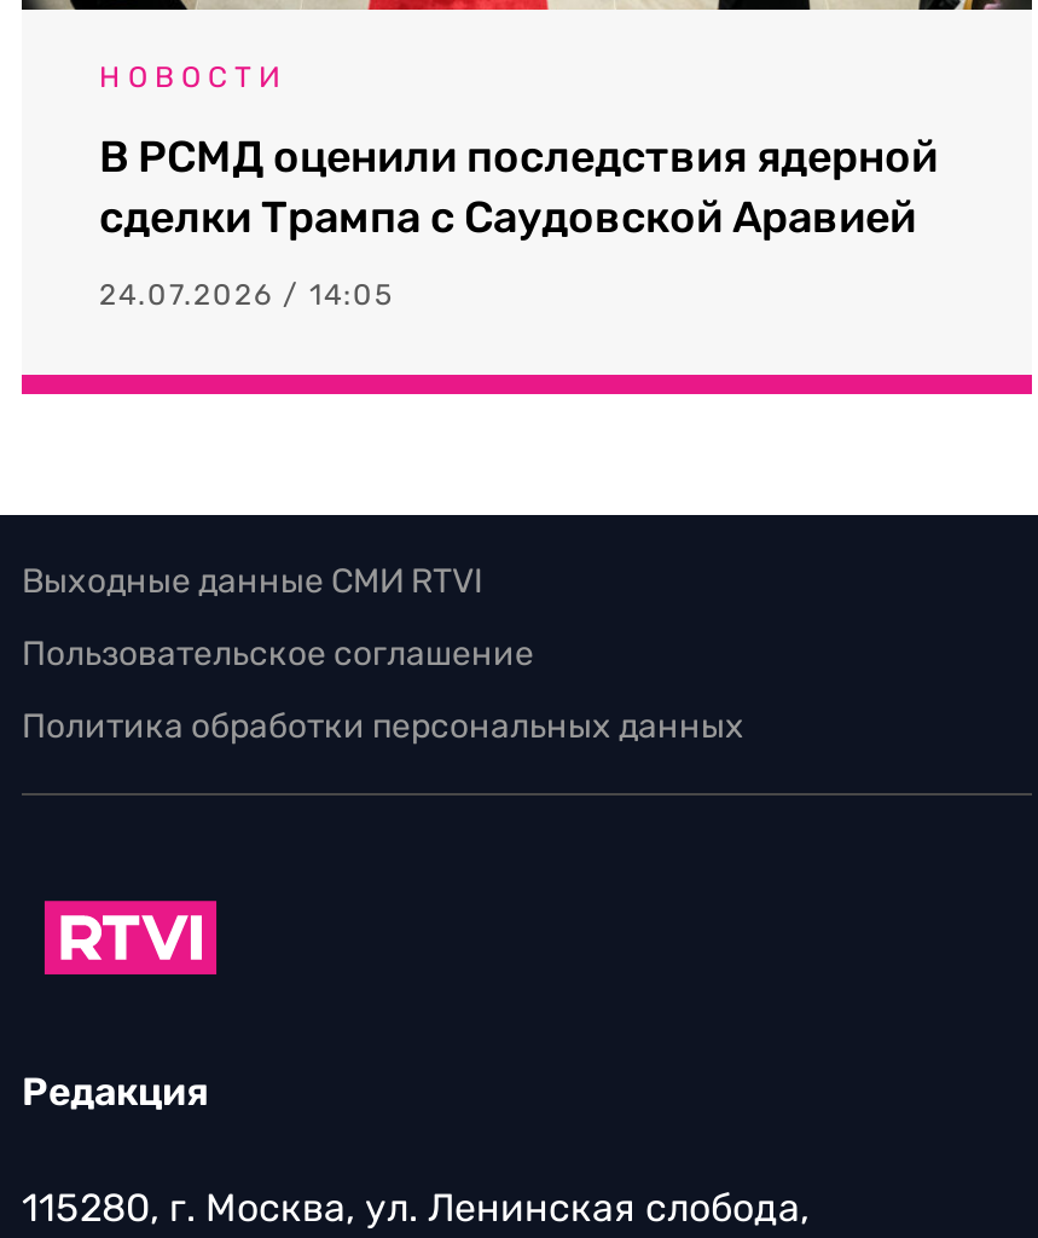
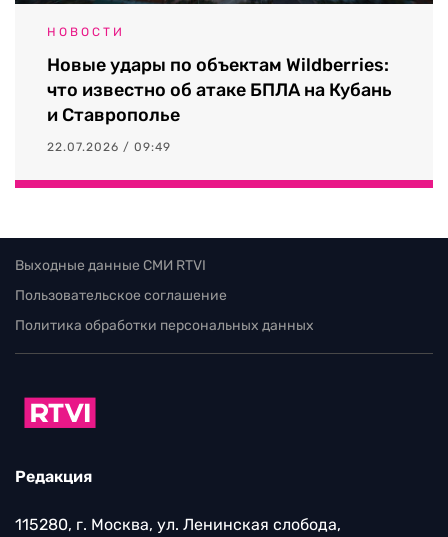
[99,131,938,244] В РСМД оценили последствия ядерной | сделки Трампа с Саудовской Аравией -> [47,54,392,126] Новые удары по объектам Wildberries: | что известно об атаке БПЛА на Кубань | и Ставрополье
[99,278,394,312] 24.07.2026 / 14:05 -> [47,140,171,154] 22.07.2026 / 09:49

